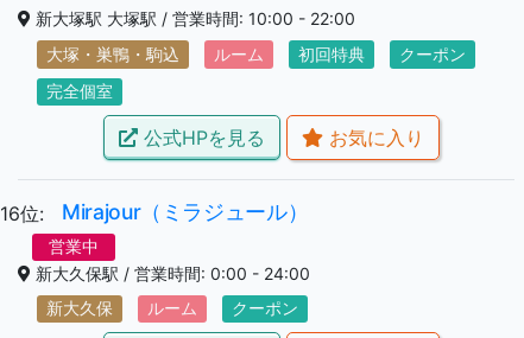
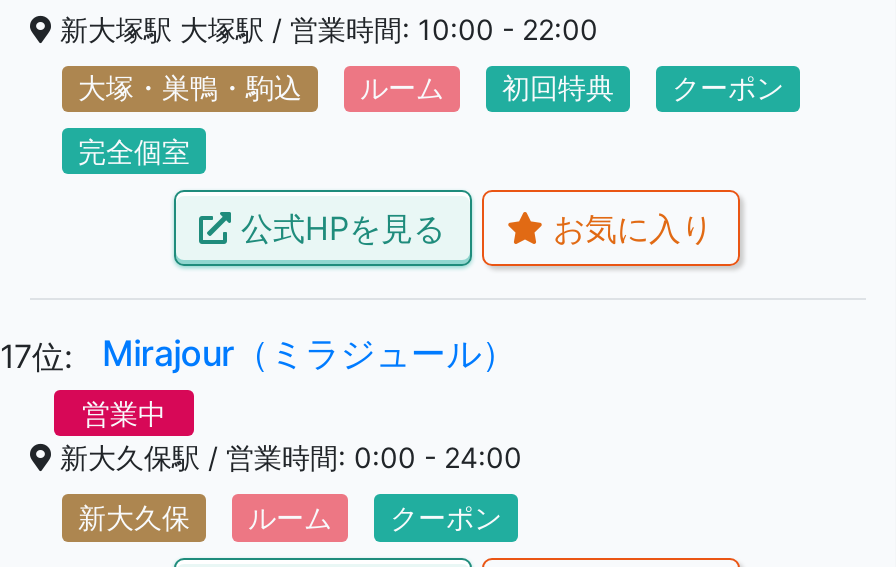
[0,199,308,225] 16位: Mirajour（ミラジュール） -> [0,332,517,376] 17位: Mirajour（ミラジュール）

